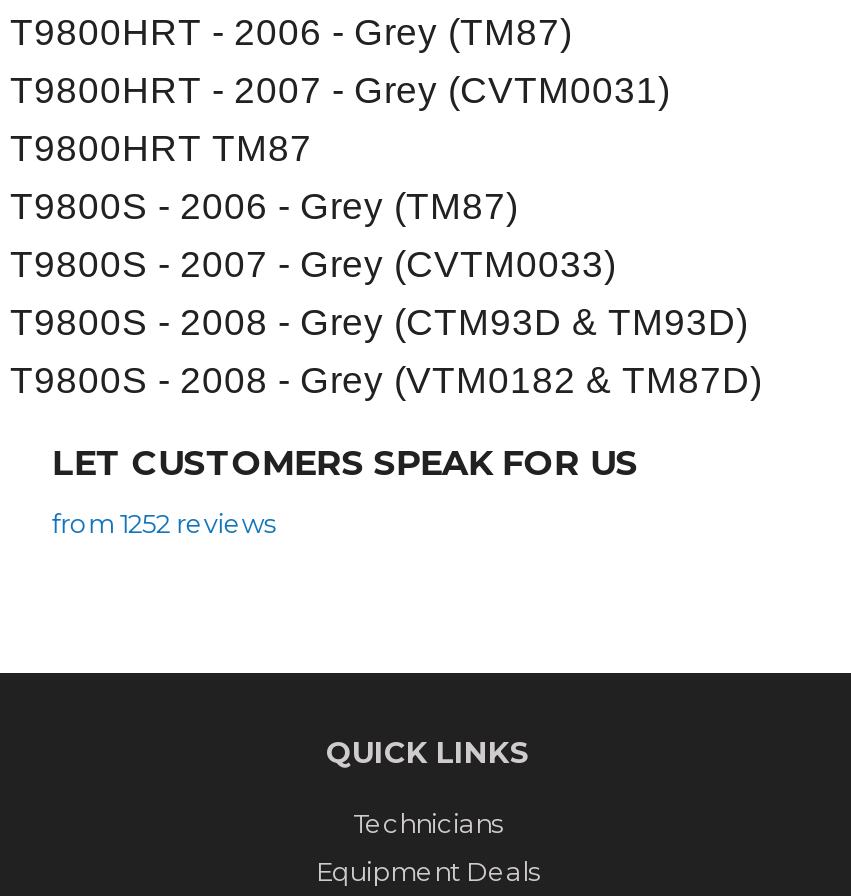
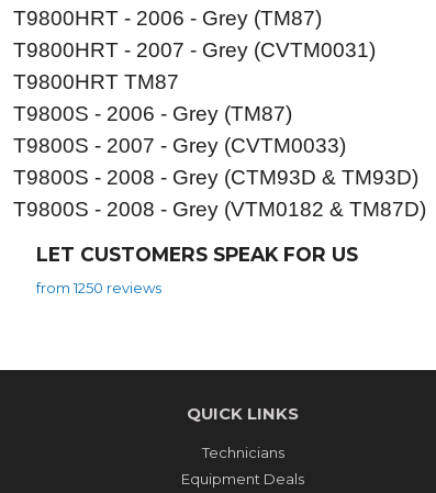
[52,508,276,540] from 1252 reviews -> [36,279,161,297] from 1250 reviews

